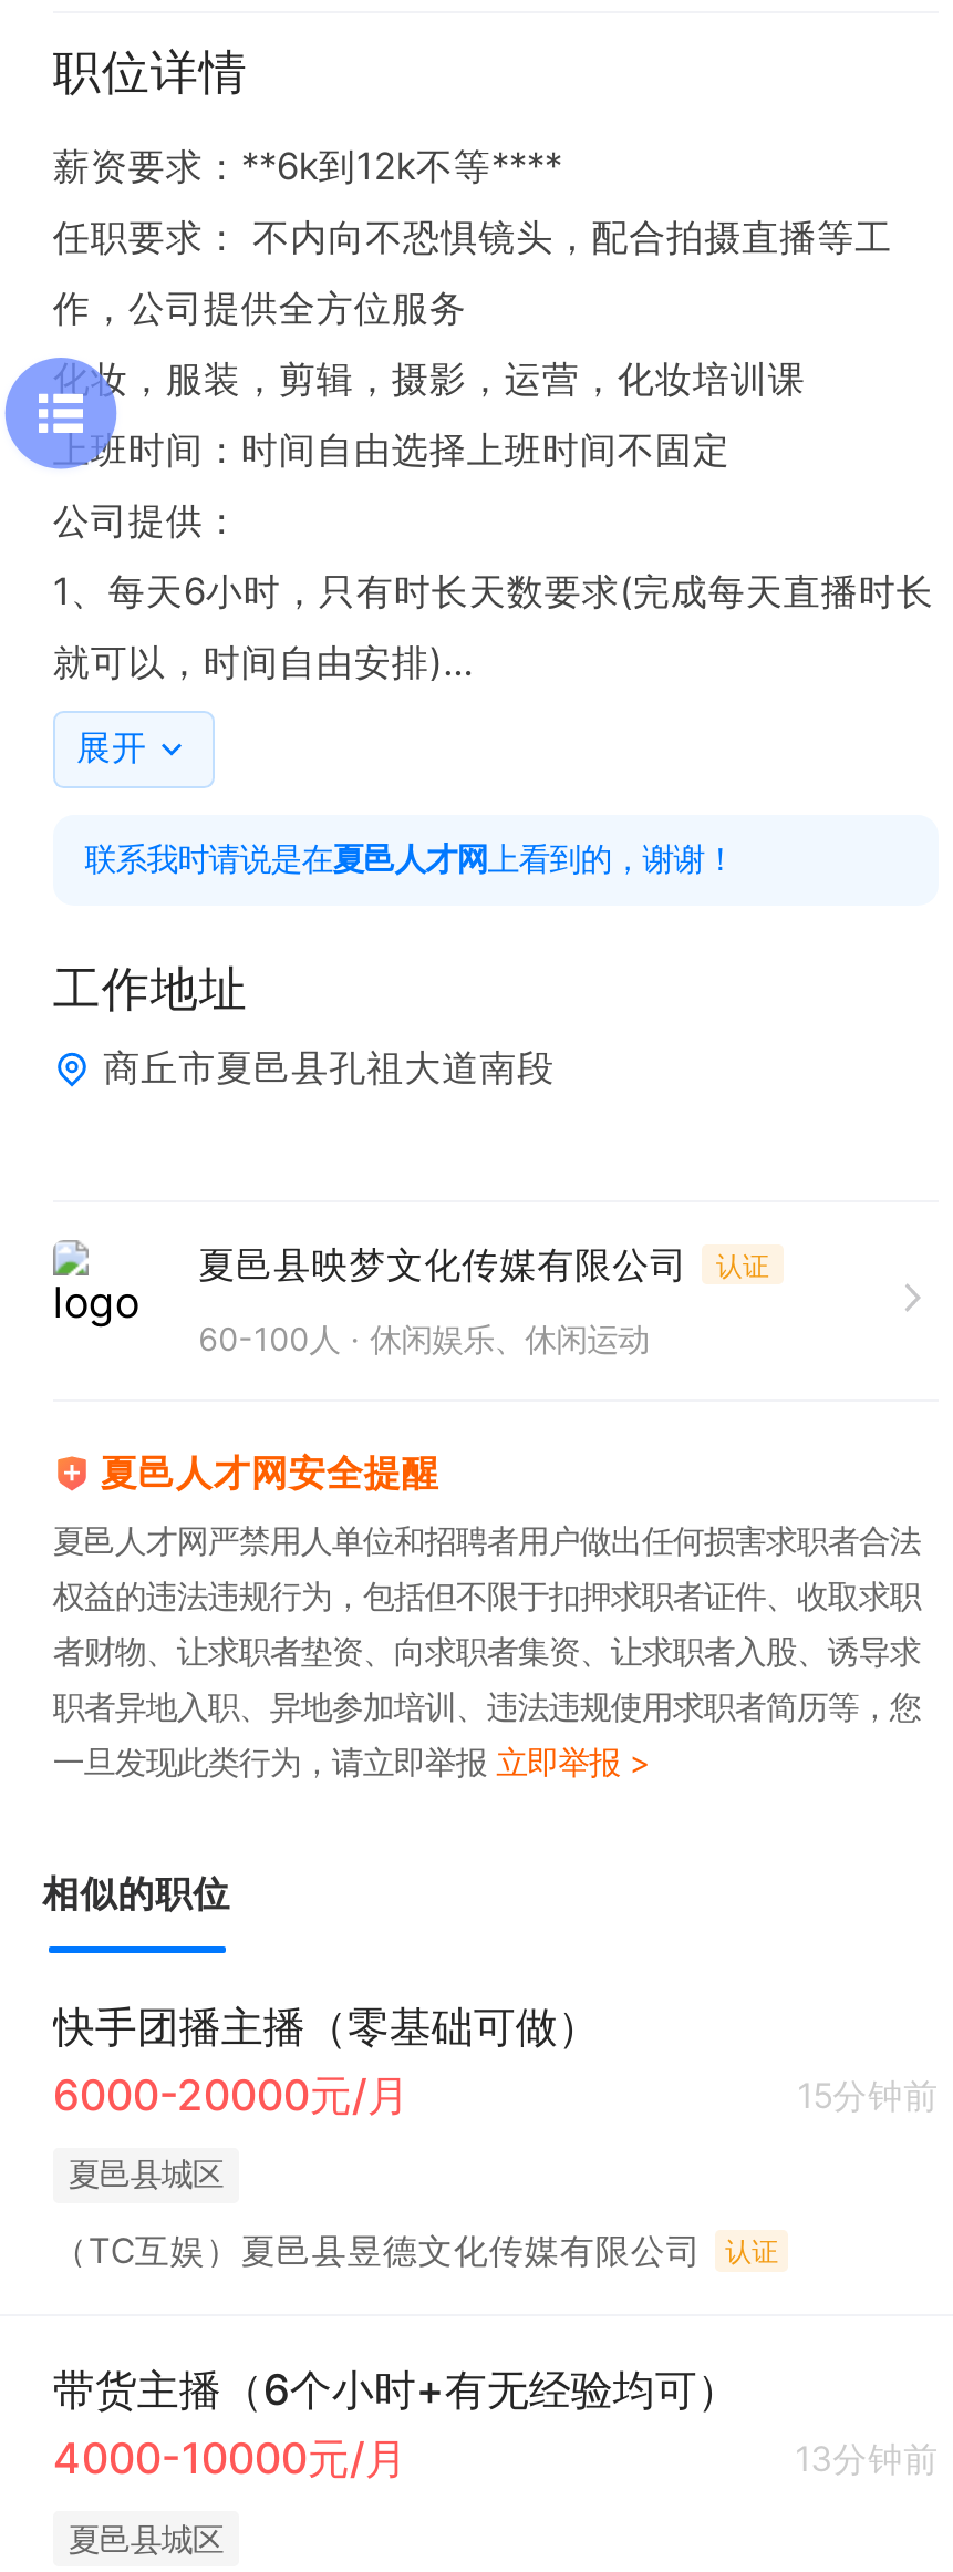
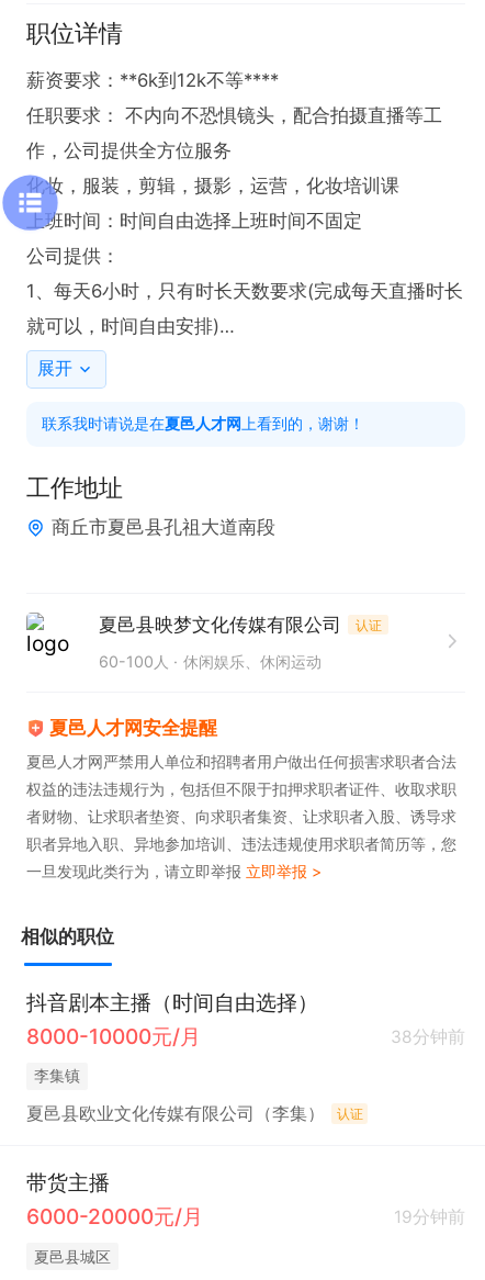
[53,2000,939,2122] 快手团播主播（零基础可做） | 6000-20000元/月 | 15分钟前 -> [26,989,465,1050] 抖音剧本主播（时间自由选择） | 8000-10000元/月 | 38分钟前
[68,2155,223,2193] 夏邑县城区 -> [34,1066,80,1085] 李集镇
[53,2230,702,2272] （TC互娱）夏邑县昱德文化传媒有限公司 -> [26,1103,325,1124] 夏邑县欧业文化传媒有限公司（李集）
[53,2364,939,2485] 带货主播（6个小时+有无经验均可） | 4000-10000元/月 | 13分钟前 -> [26,1170,465,1230] 带货主播 | 6000-20000元/月 | 19分钟前

